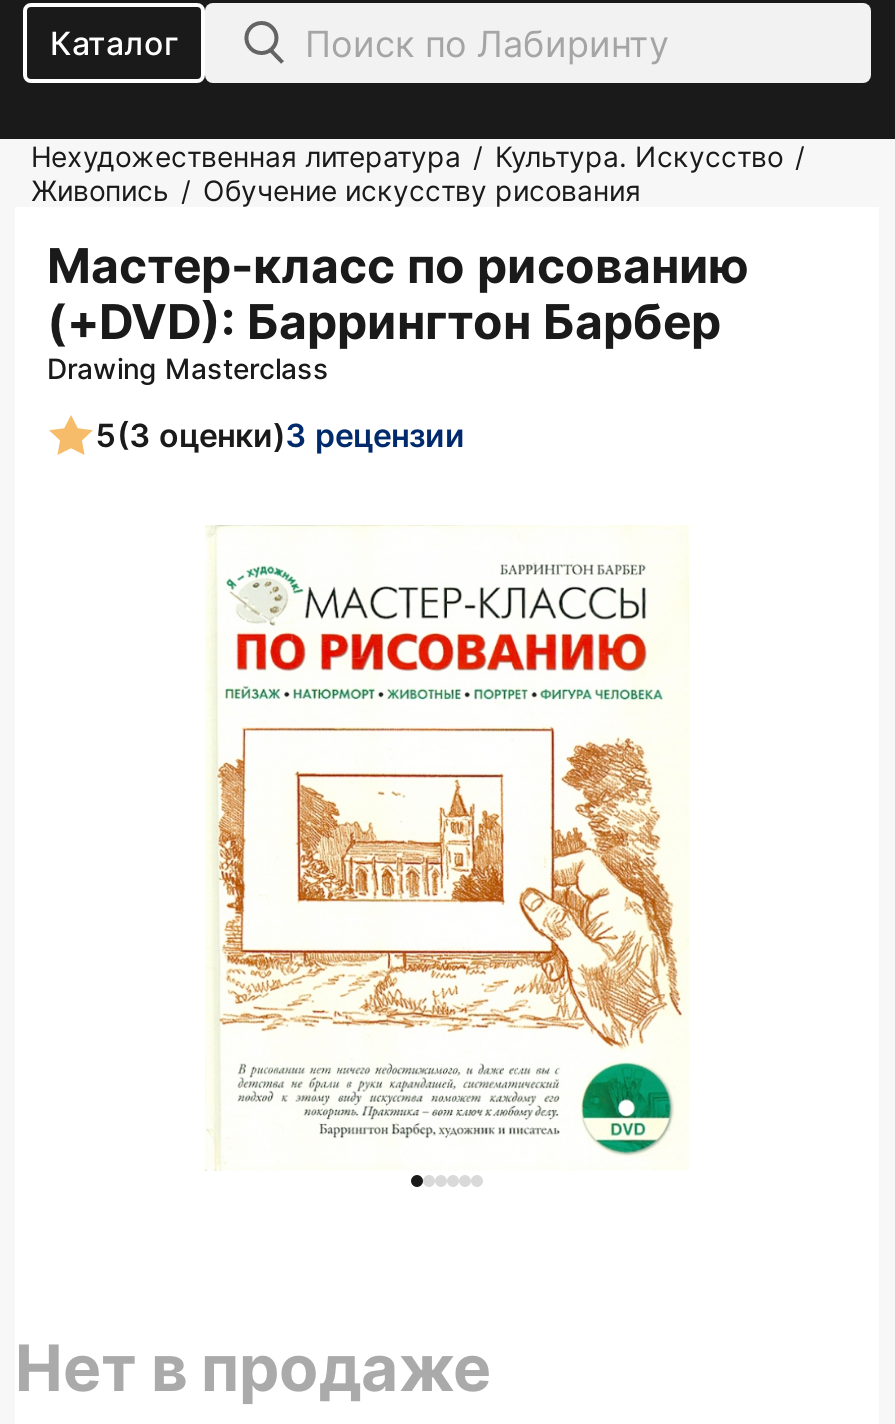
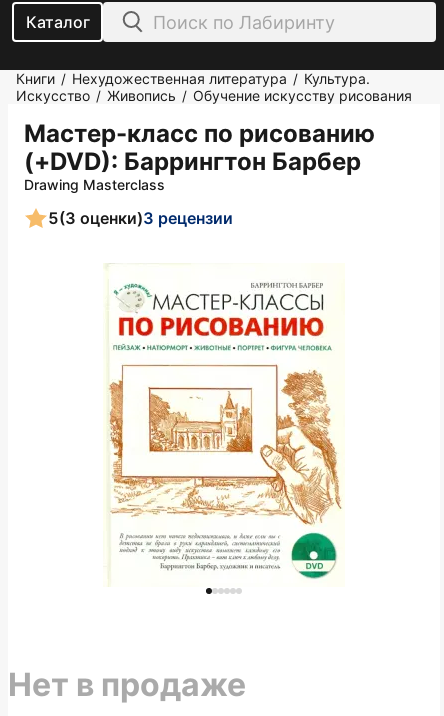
[31,139,805,207] Нехудожественная литература / Культура. Искусство / | Живопись / Обучение искусству рисования -> [16,70,412,104] Книги / Нехудожественная литература / Культура. | Искусство / Живопись / Обучение искусству рисования

